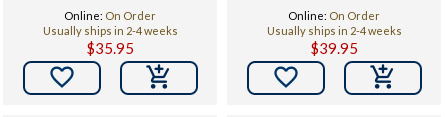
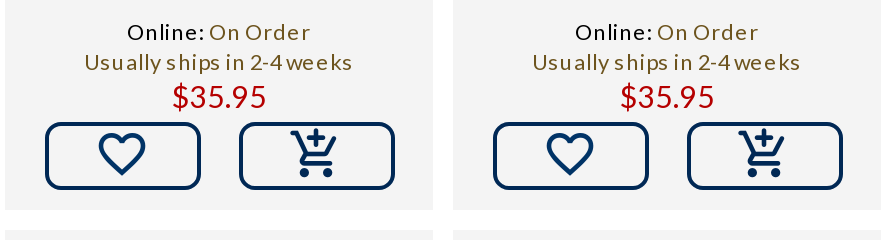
[310,39,358,57] $39.95 -> [619,78,715,114] $35.95

